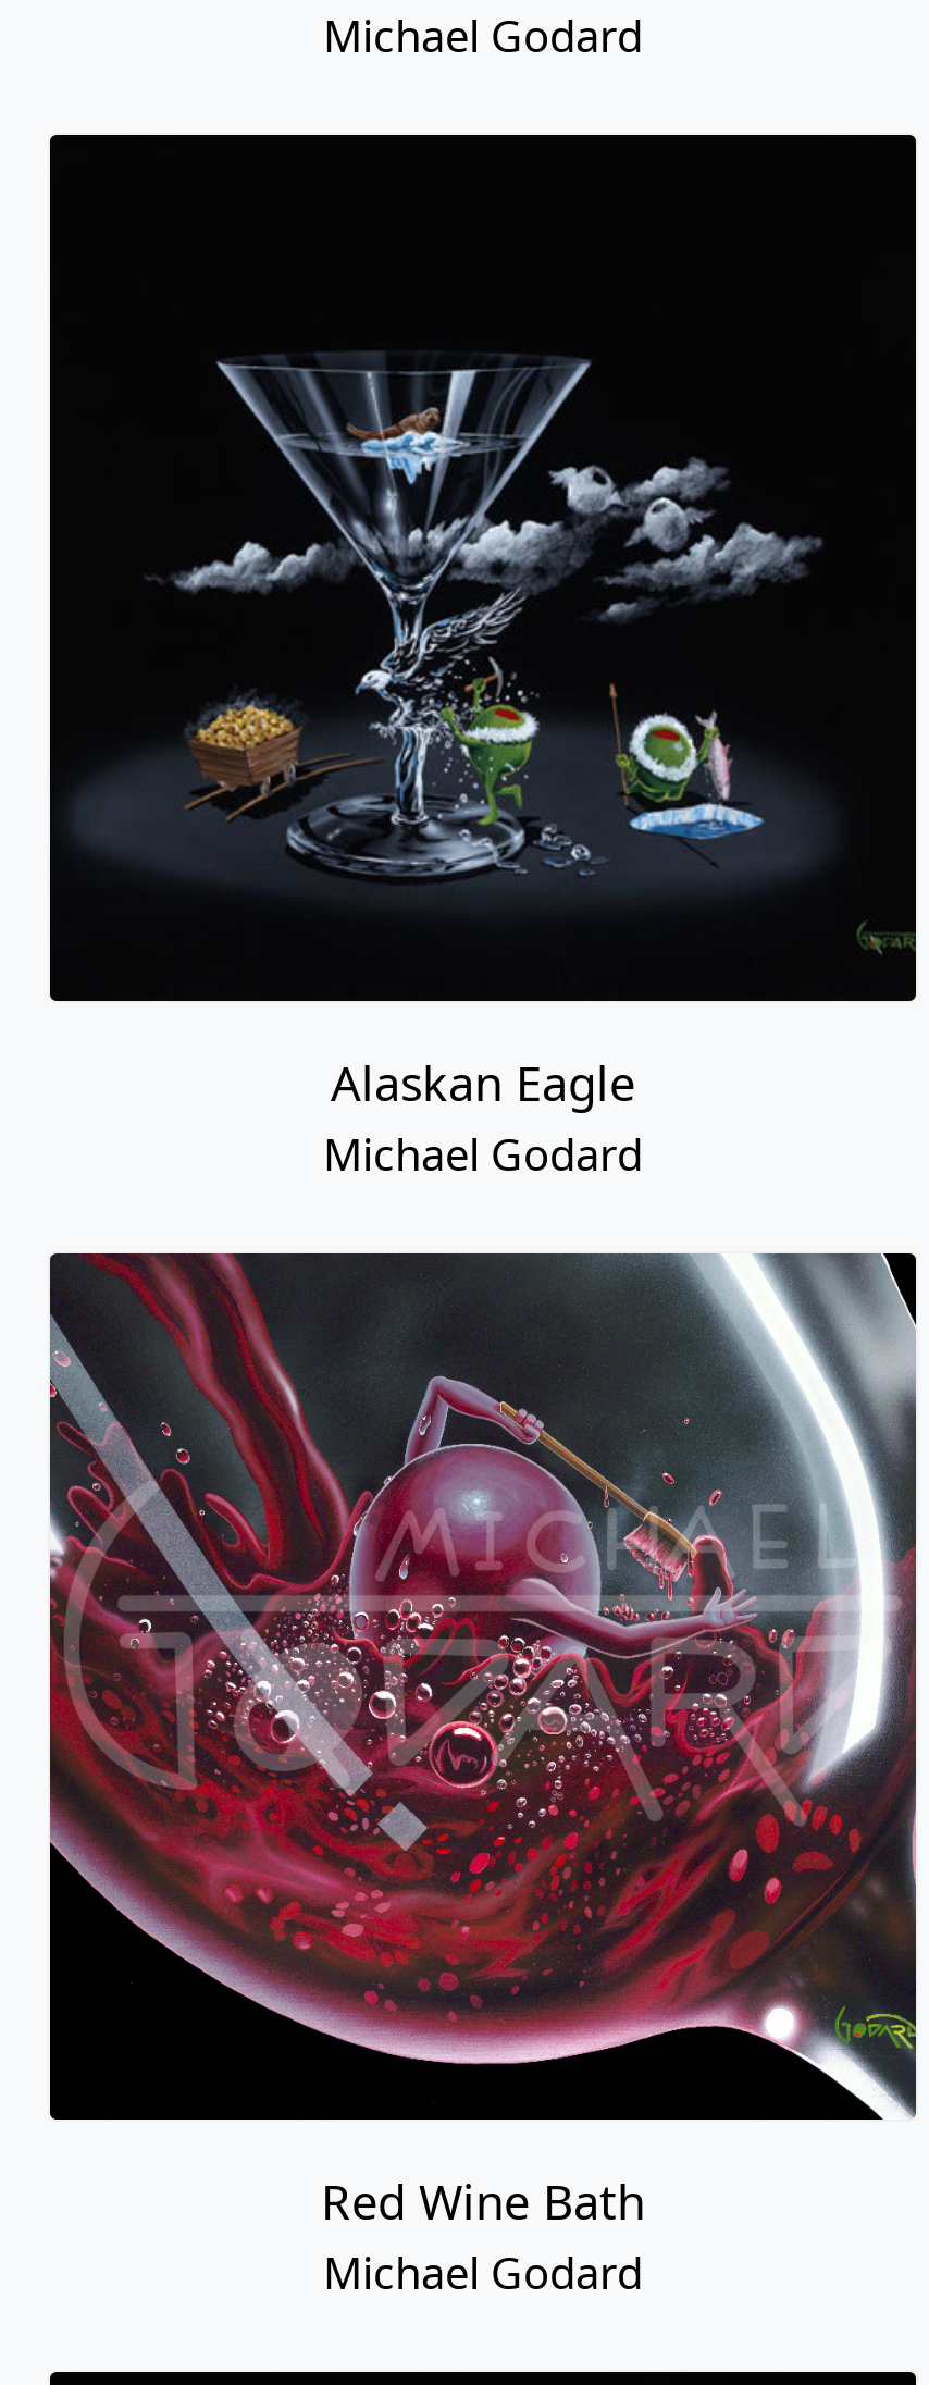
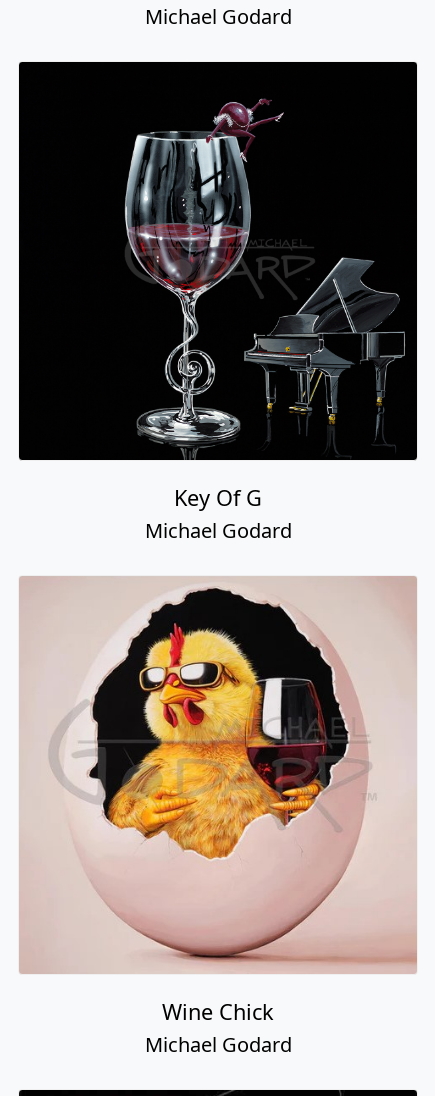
[67,215,916,1114] [image] | Alaskan Eagle -> [28,98,417,512] [image] | Key Of G
[48,1251,918,2233] [image] | Red Wine Bath -> [19,576,417,1026] [image] | Wine Chick

